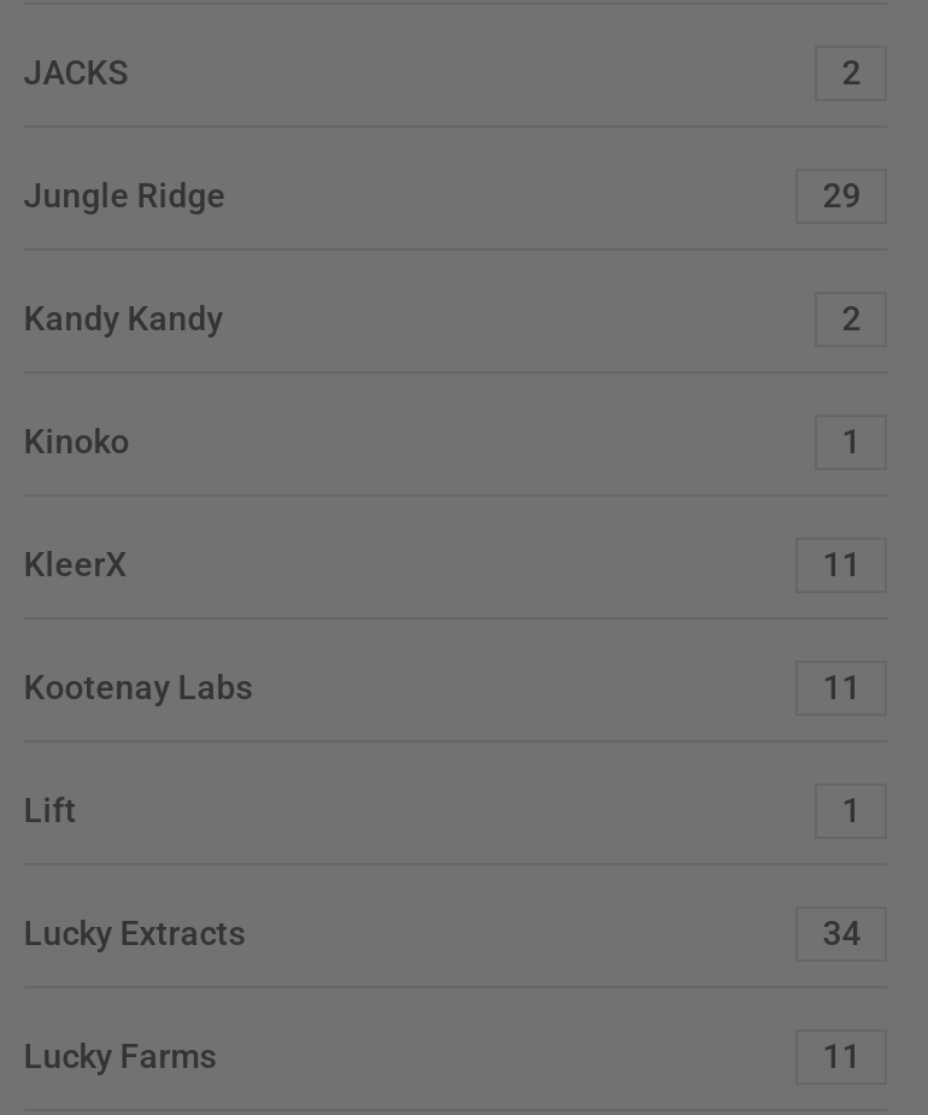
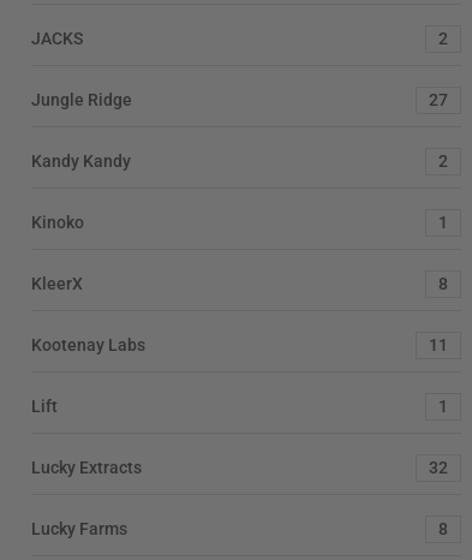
[822,177,861,215] 29 -> [429,90,448,110] 27
[822,546,861,584] 11 -> [439,274,448,294] 8
[822,914,861,953] 34 -> [429,458,448,477] 32
[822,1037,861,1076] 11 -> [439,520,448,539] 8

